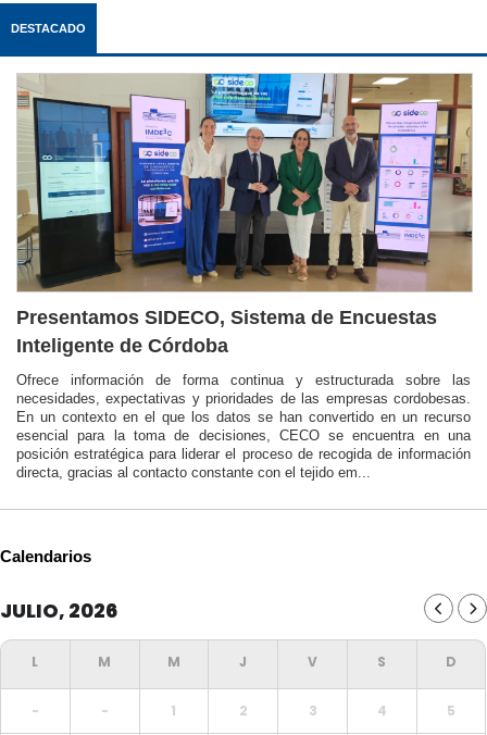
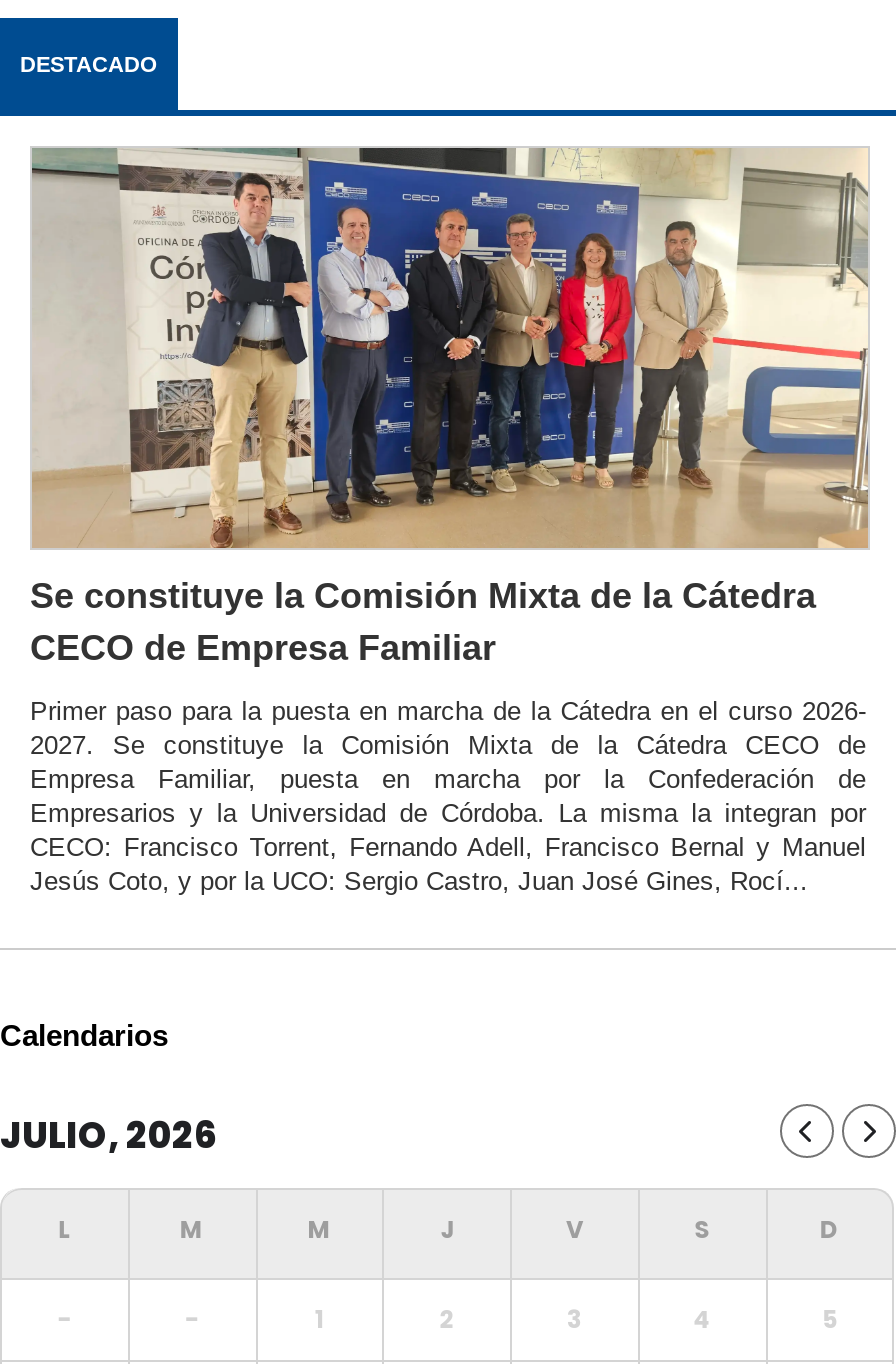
[16,73,473,357] [image] | Presentamos SIDECO, Sistema de Encuestas | Inteligente de Córdoba -> [30,146,868,668] [image] | Se constituye la Comisión Mixta de la Cátedra | CECO de Empresa Familiar
[16,372,471,481] Ofrece información de forma continua y estructurada sobre las | necesidades, expectativas y prioridades de las empresas cordobesas. | En un contexto en el que los datos se han convertido en un recurso | esencial para la toma de decisiones, CECO se encuentra en una | posición estratégica para liderar el proceso de recogida de información | directa, gracias al contacto constante con el tejido em... -> [30,696,866,896] Primer paso para la puesta en marcha de la Cátedra en el curso 2026- | 2027. Se constituye la Comisión Mixta de la Cátedra CECO de | Empresa Familiar, puesta en marcha por la Confederación de | Empresarios y la Universidad de Córdoba. La misma la integran por | CECO: Francisco Torrent, Fernando Adell, Francisco Bernal y Manuel | Jesús Coto, y por la UCO: Sergio Castro, Juan José Gines, Rocí...

